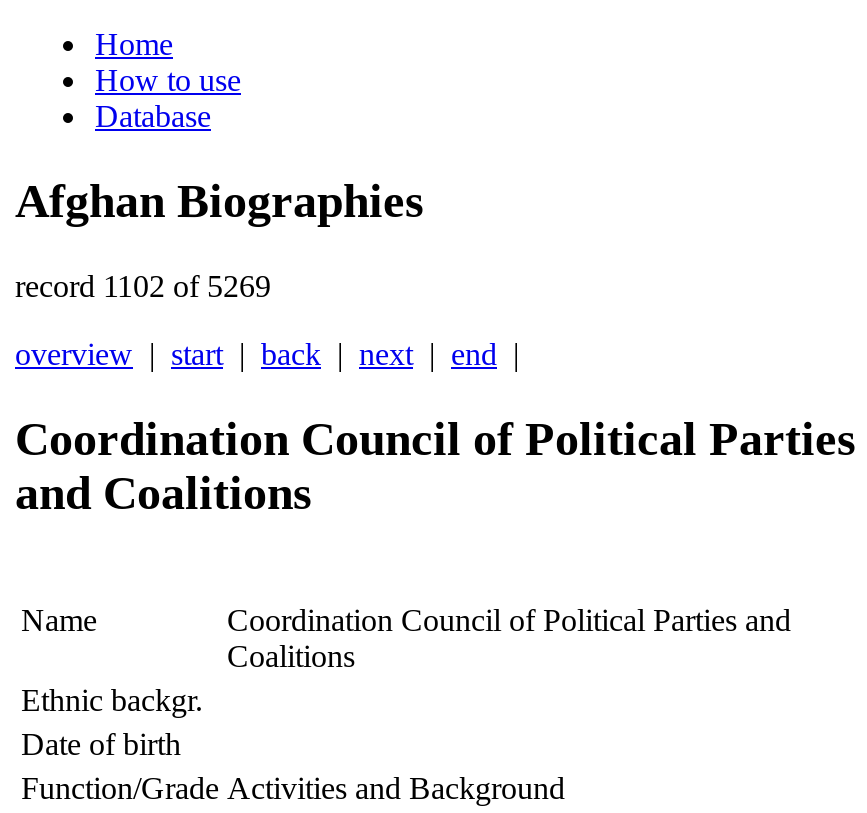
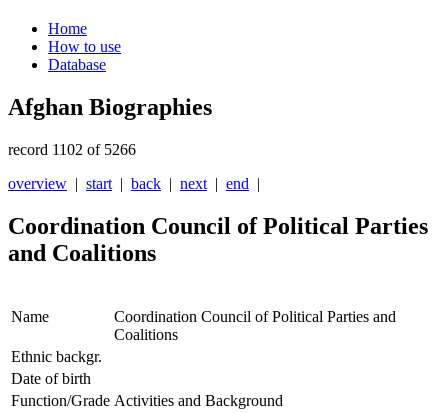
[15,269,271,303] record 1102 of 5269 -> [8,141,136,158] record 1102 of 5266

